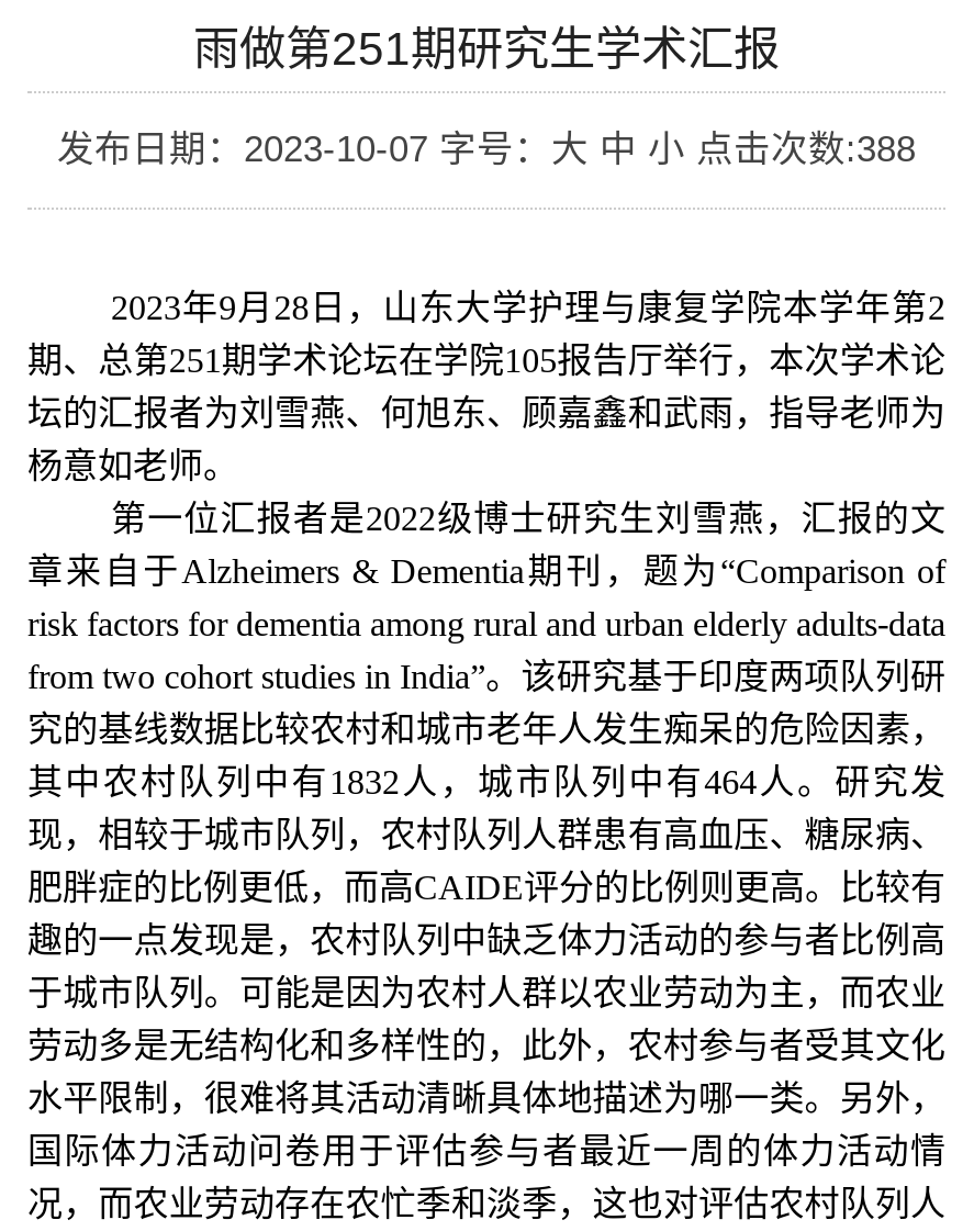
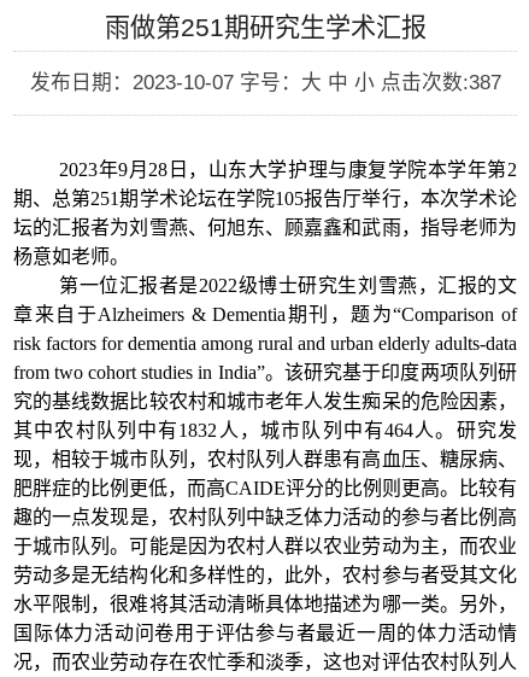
[57,128,916,170] 发布日期：2023-10-07 字号：大 中 小点击次数:388 -> [30,71,501,94] 发布日期：2023-10-07 字号：大 中 小点击次数:387

